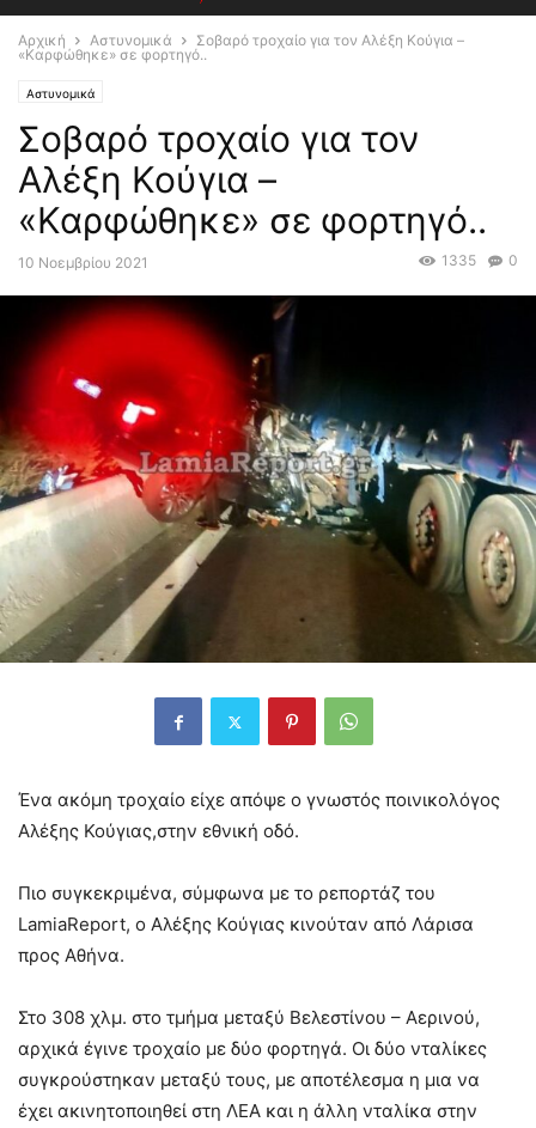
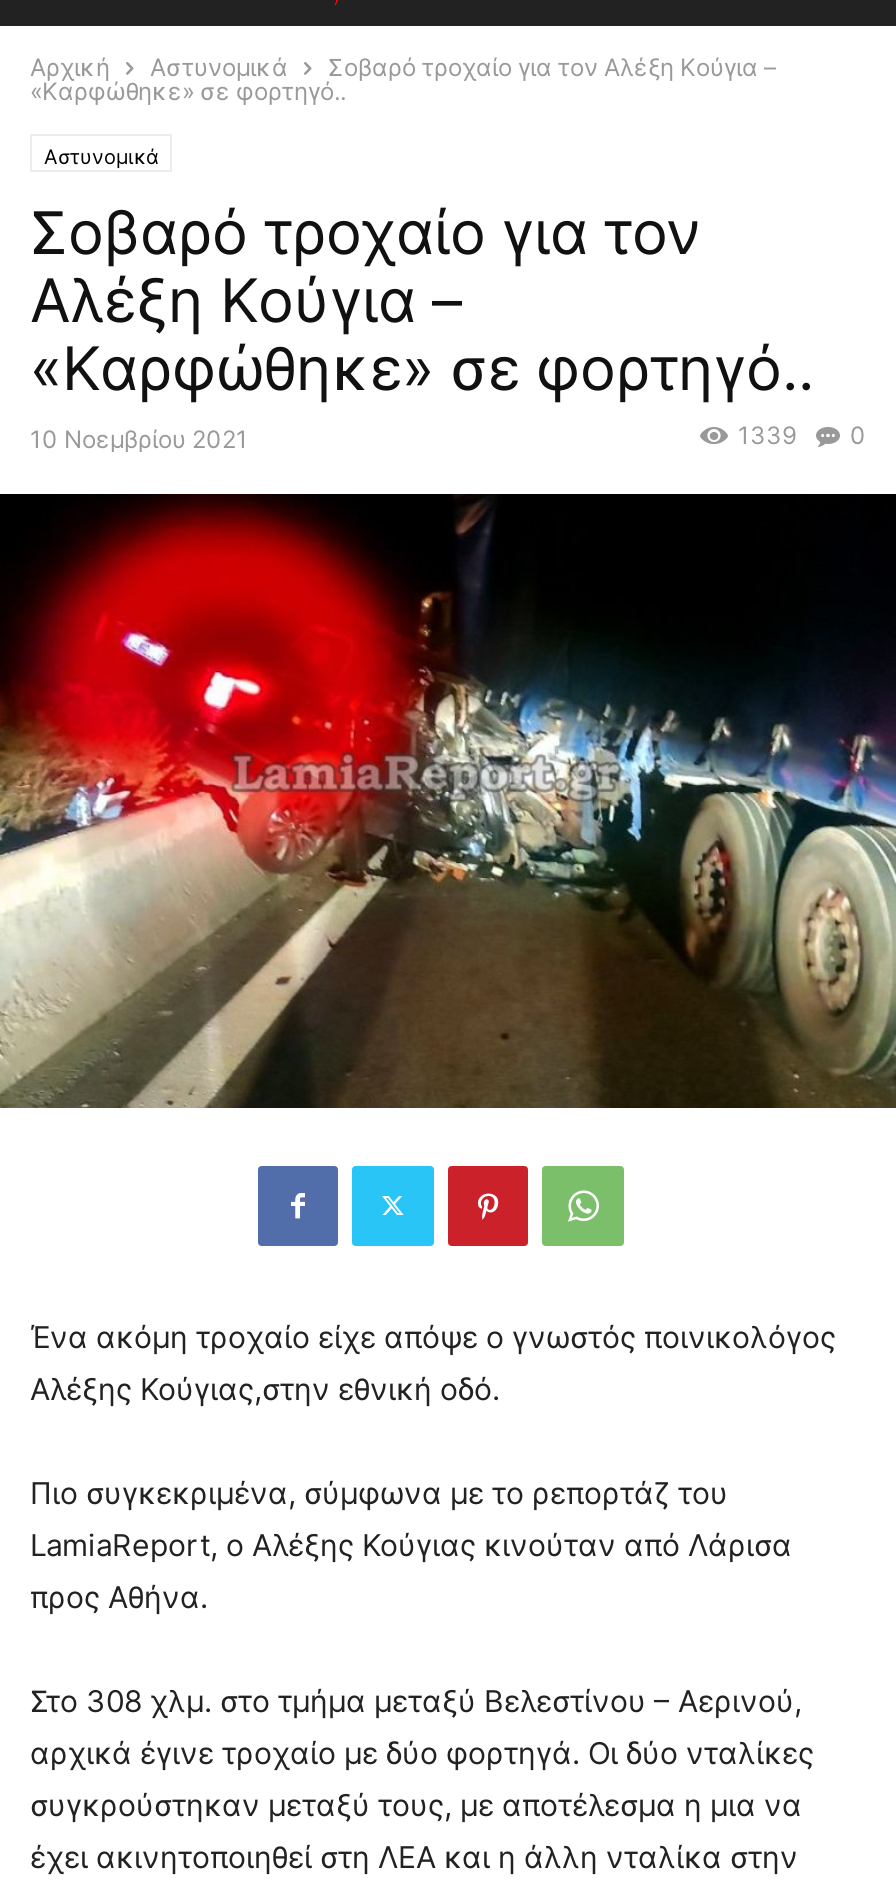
[441,251,518,269] 1335 0 -> [738,420,866,450] 1339 0

